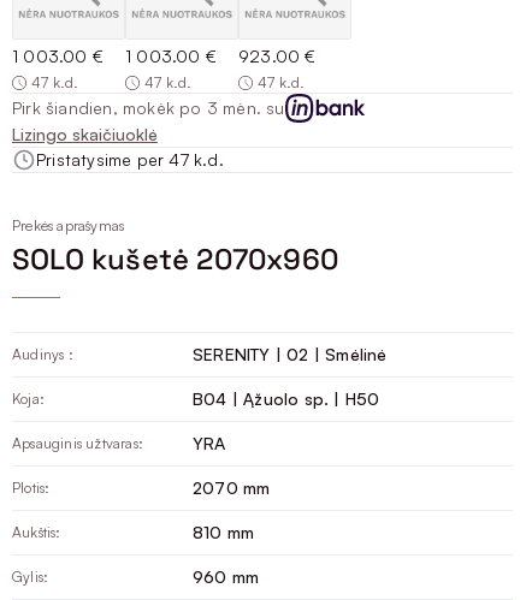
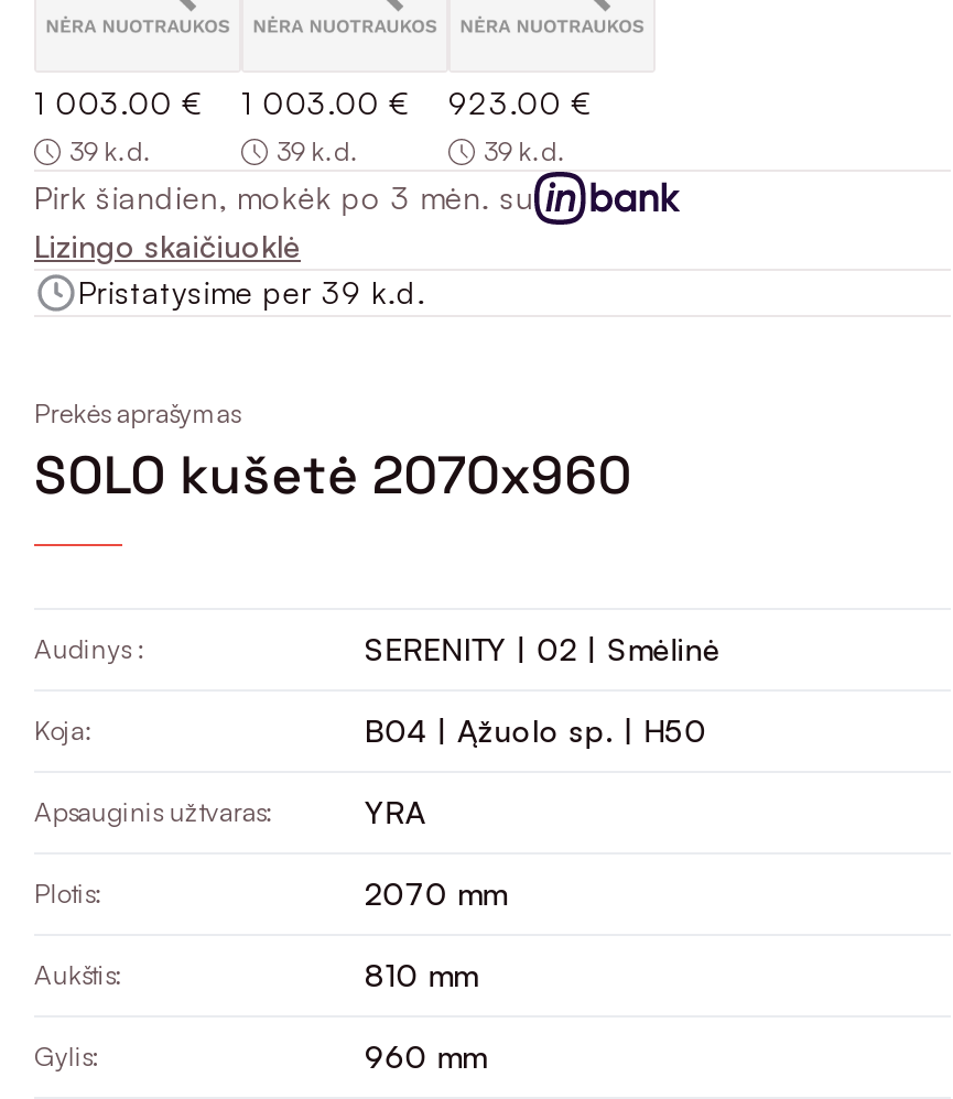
[31,73,79,91] 47 k.d. -> [69,134,152,167] 39 k.d.
[144,73,192,91] 47 k.d. -> [277,134,359,167] 39 k.d.
[258,73,305,91] 47 k.d. -> [484,134,566,167] 39 k.d.
[36,149,224,170] Pristatysime per 47 k.d. -> [78,273,426,311] Pristatysime per 39 k.d.

